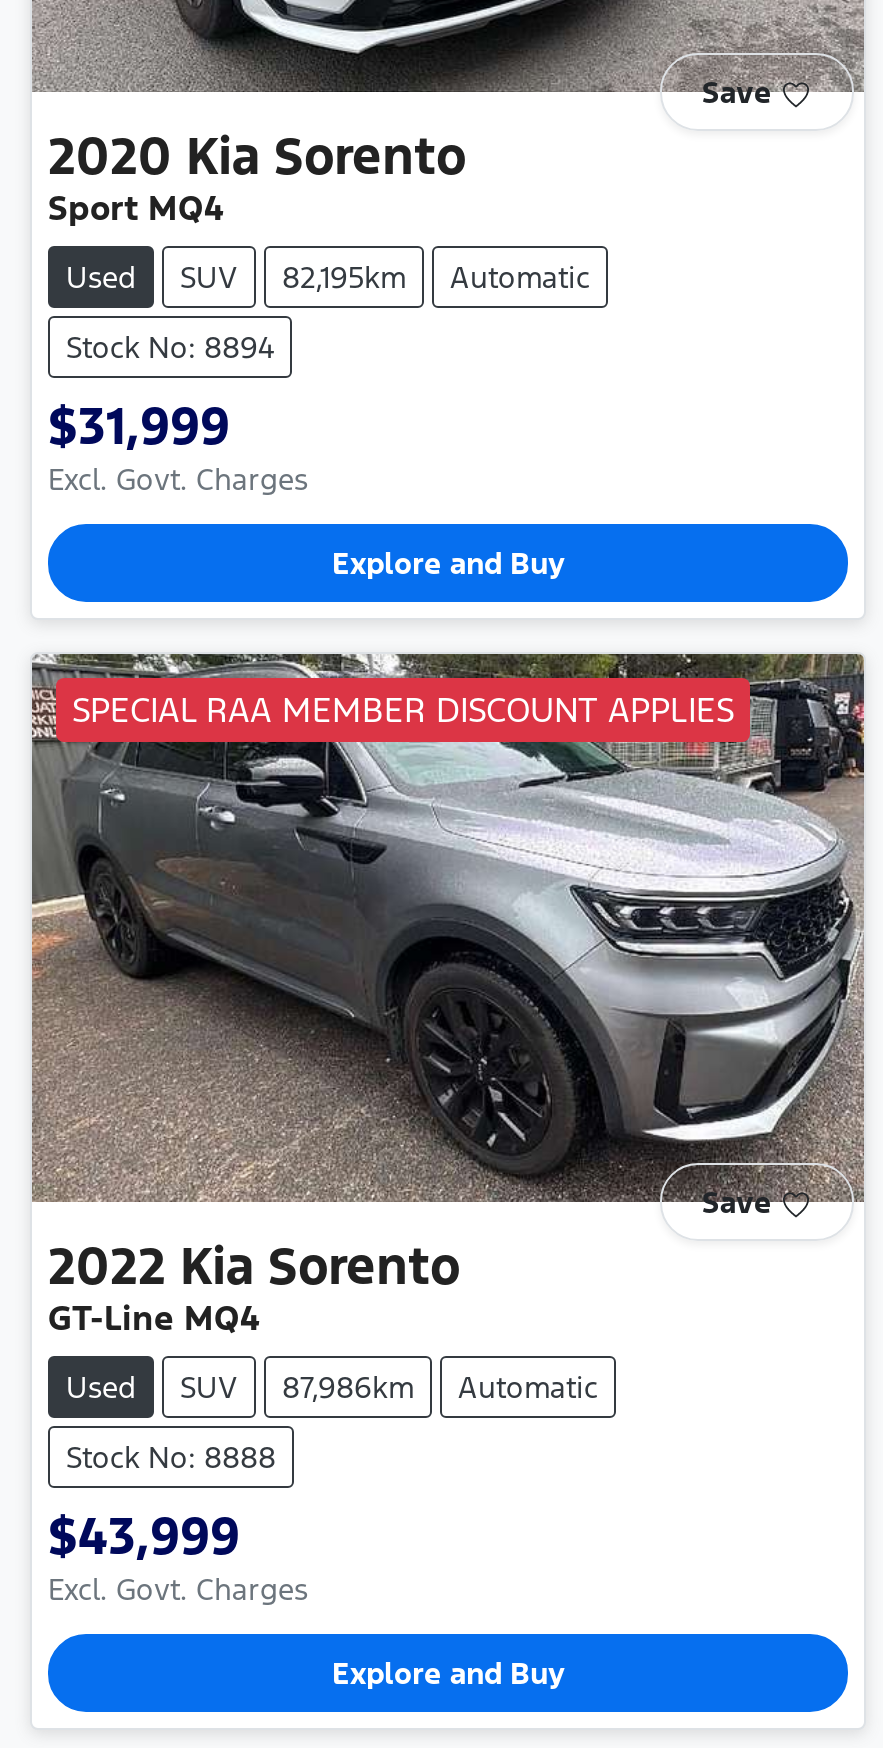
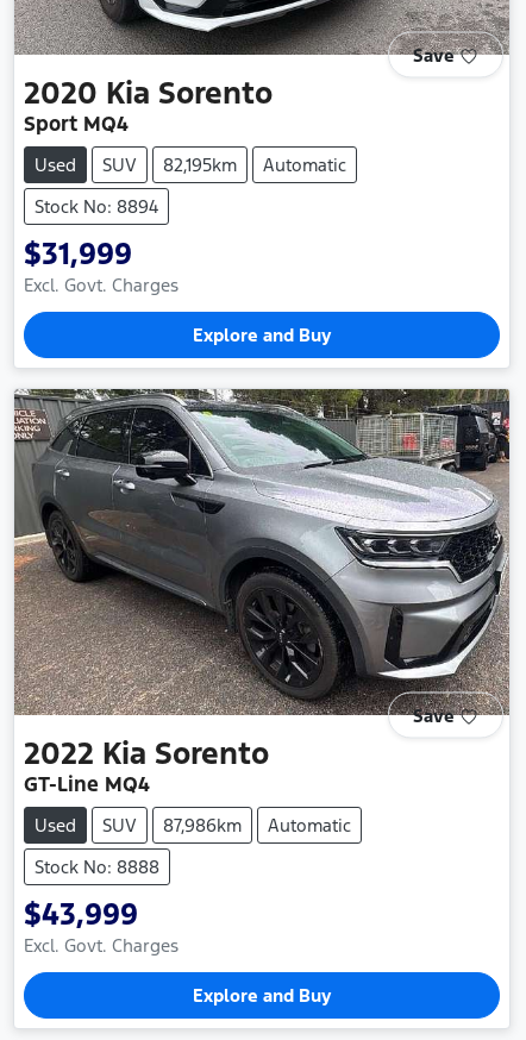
[72,687,734,731] SPECIAL RAA MEMBER DISCOUNT APPLIES -> none

